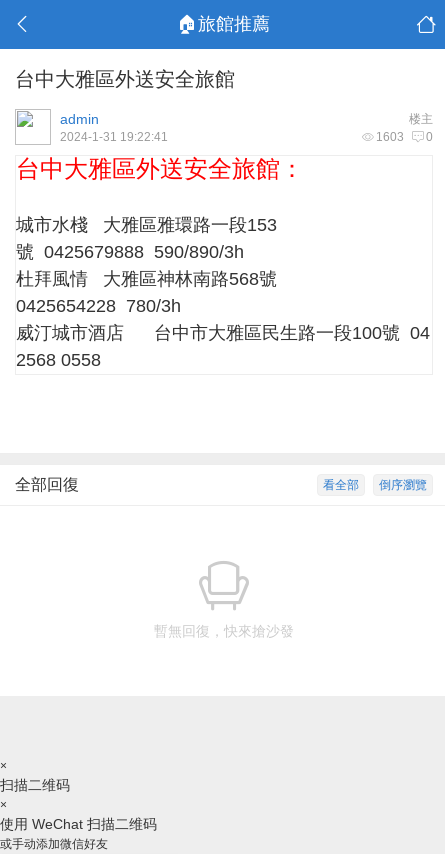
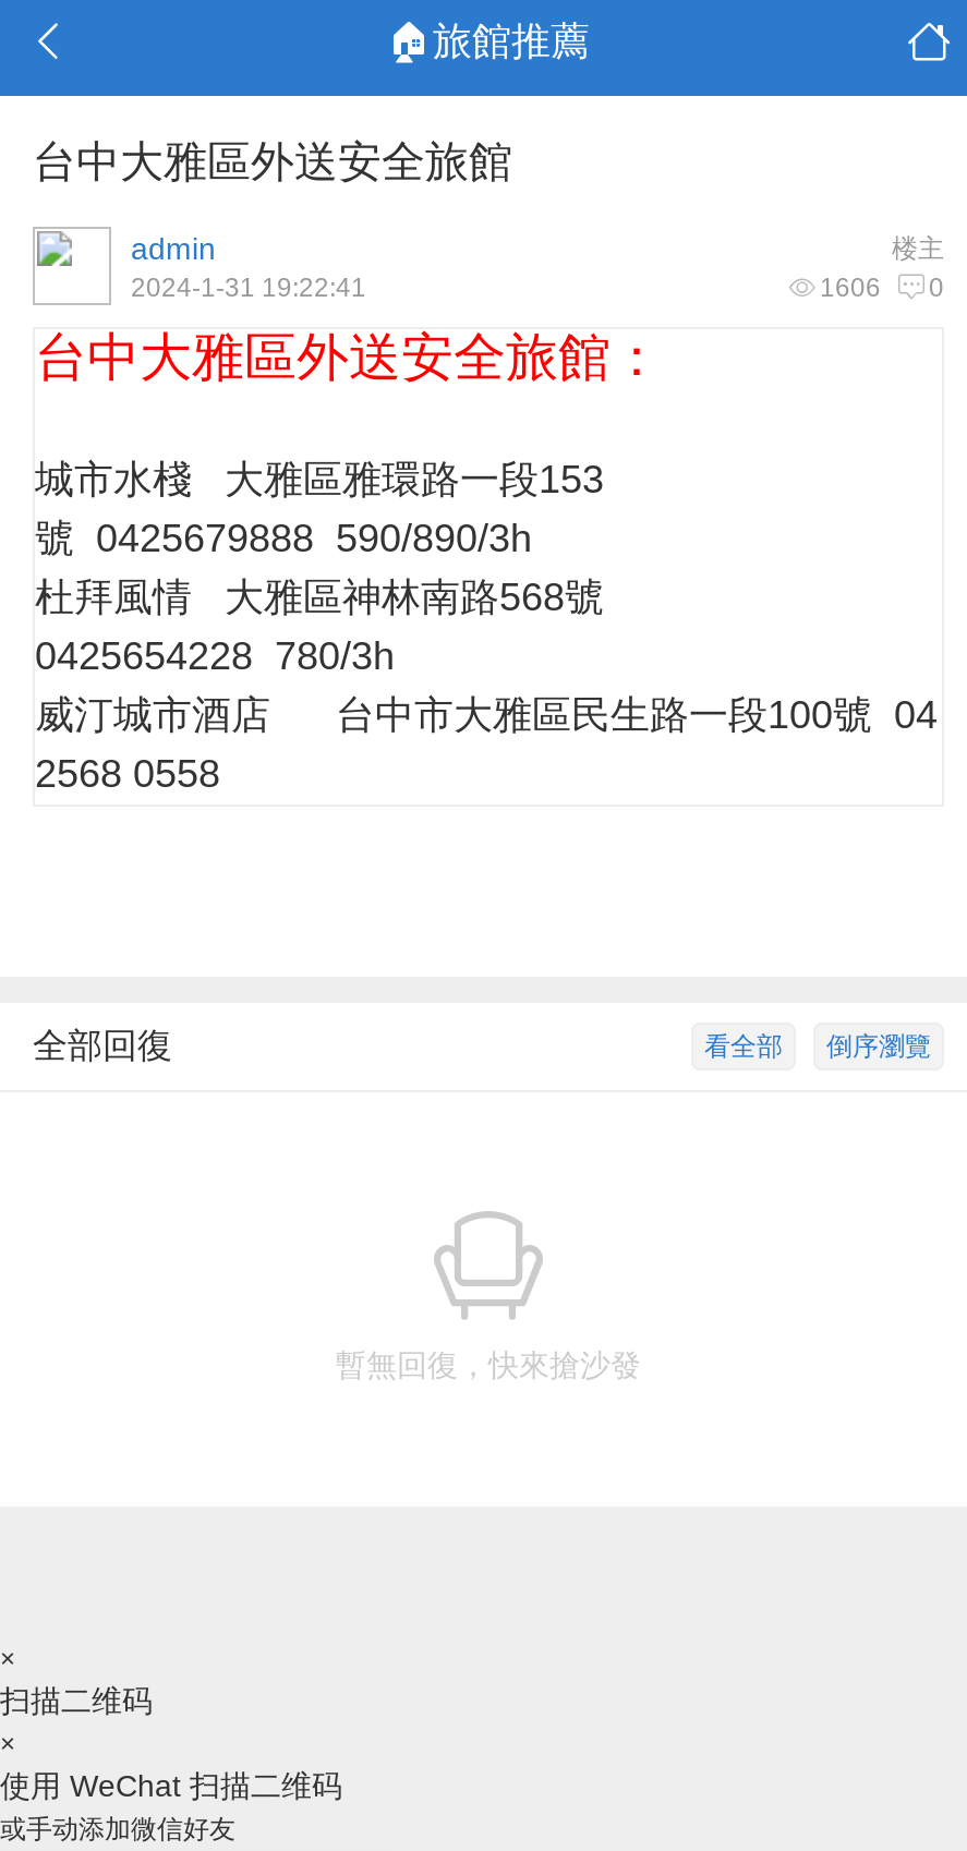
[376,130,433,144] 1603 0 -> [820,273,944,303] 1606 0

